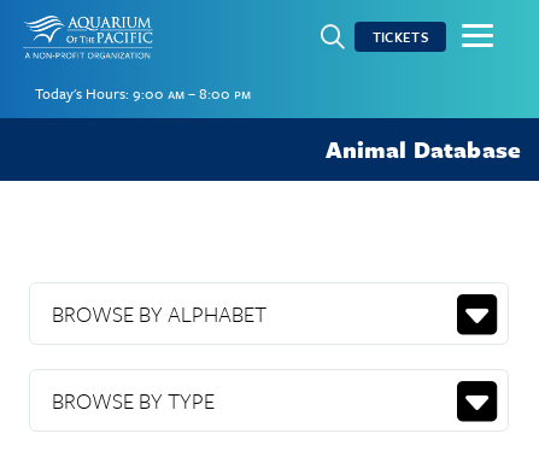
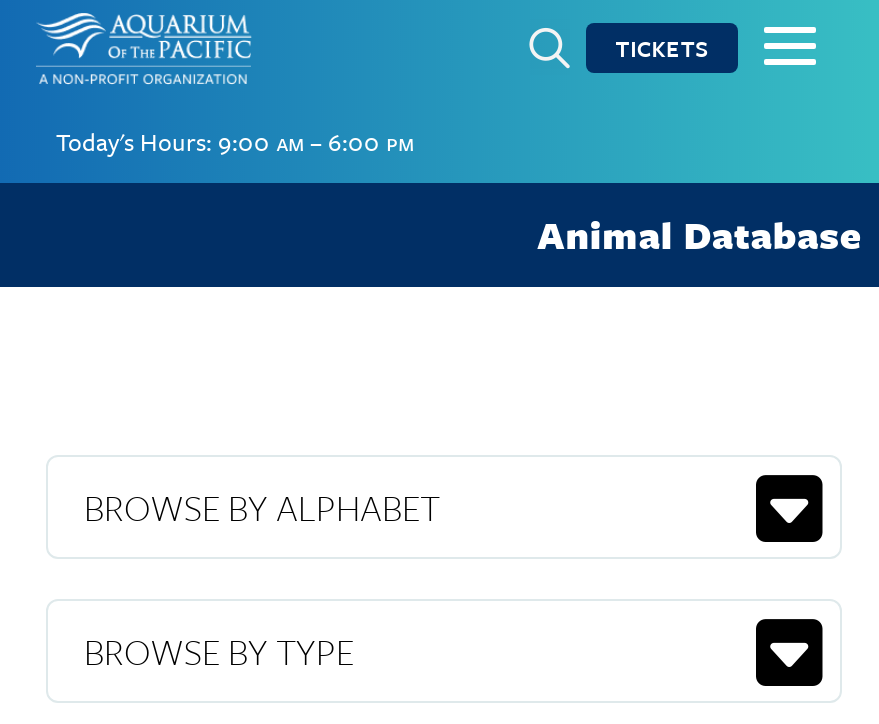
[35,82,251,104] Today's Hours: 9:00 am – 8:00 pm -> [56,123,414,159] Today's Hours: 9:00 am – 6:00 pm

